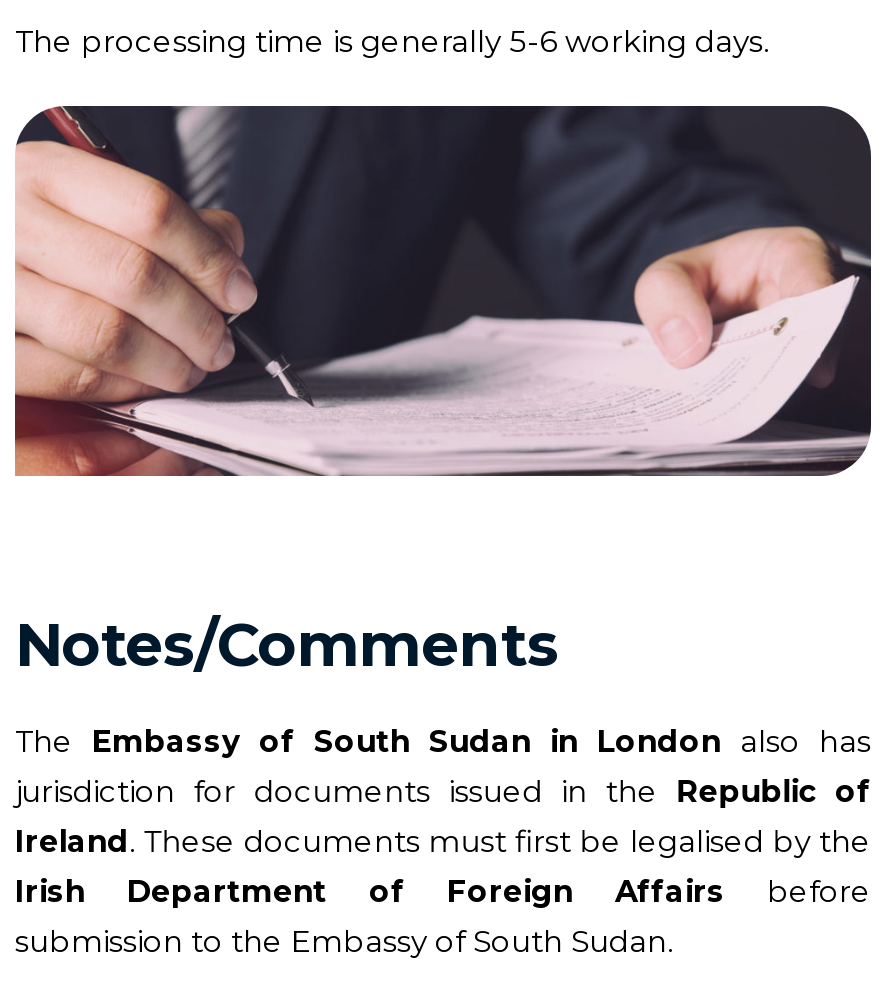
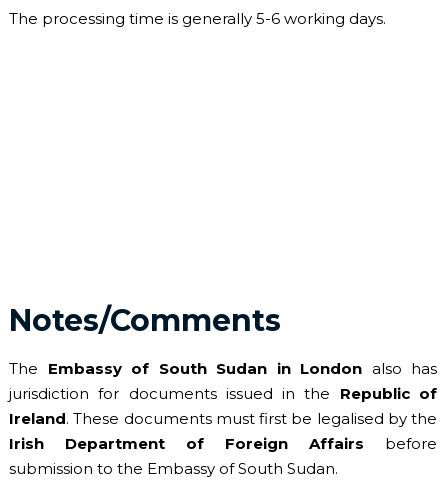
[13,104,873,478] [image] -> none

